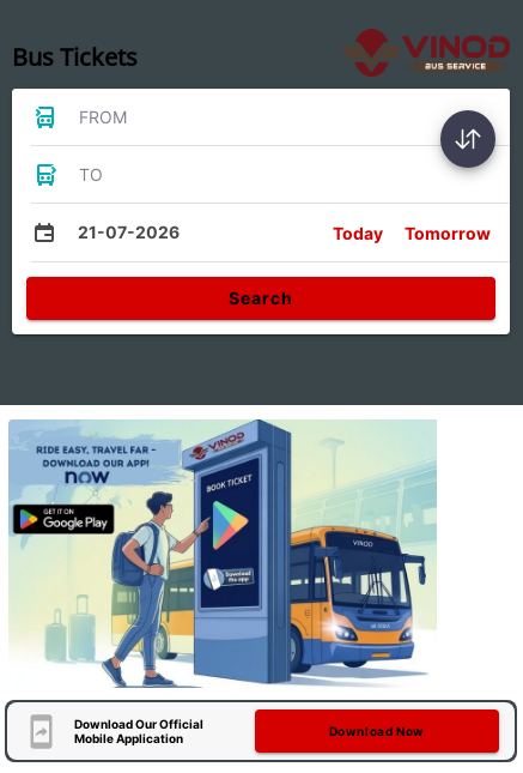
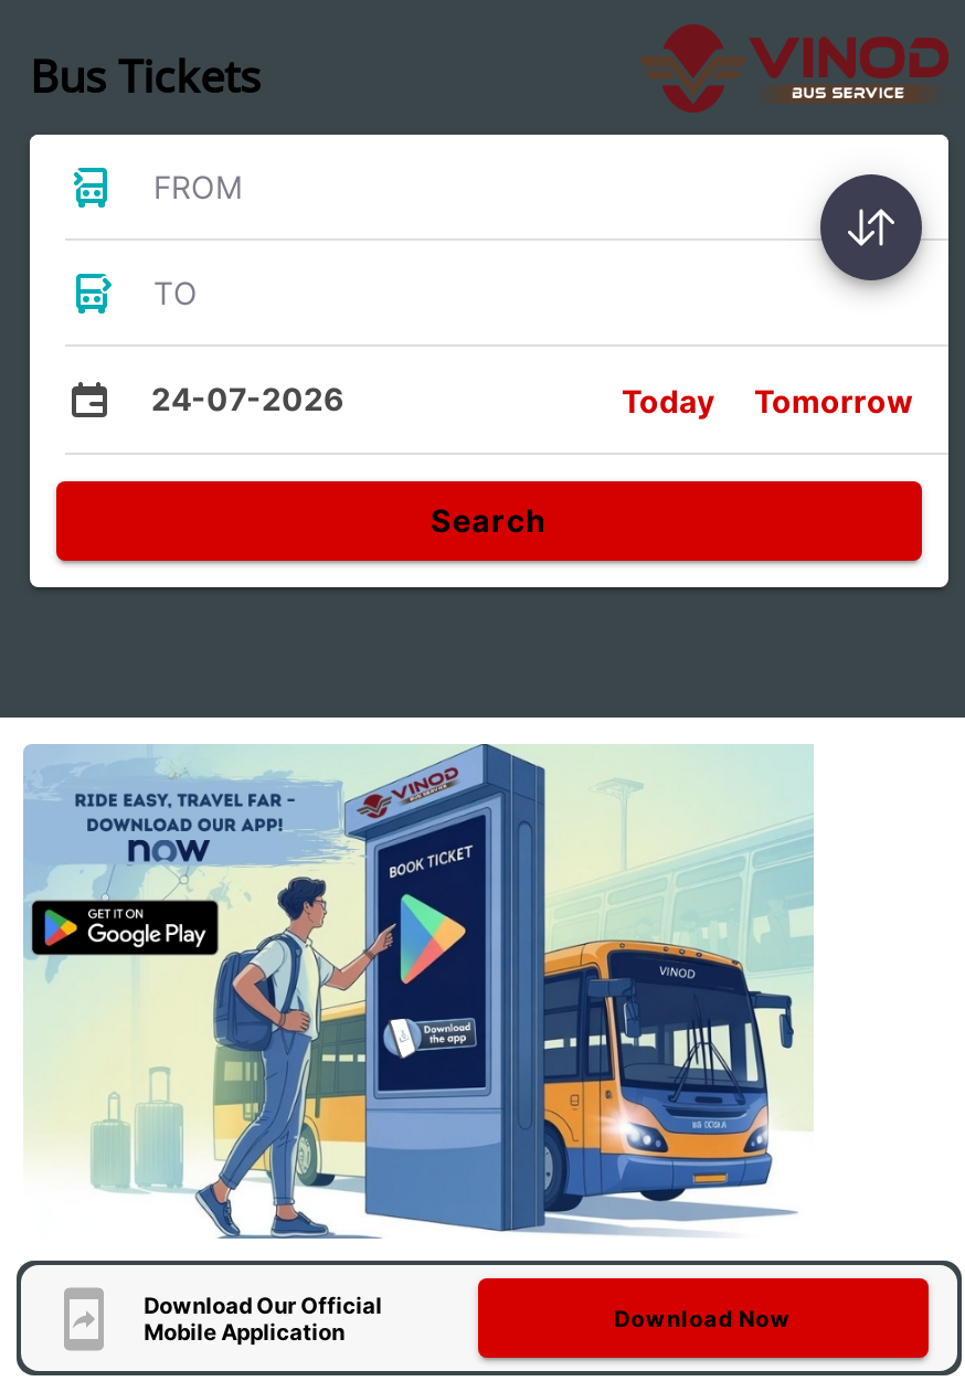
[78,222,180,242] 21-07-2026 -> [151,380,343,417] 24-07-2026

